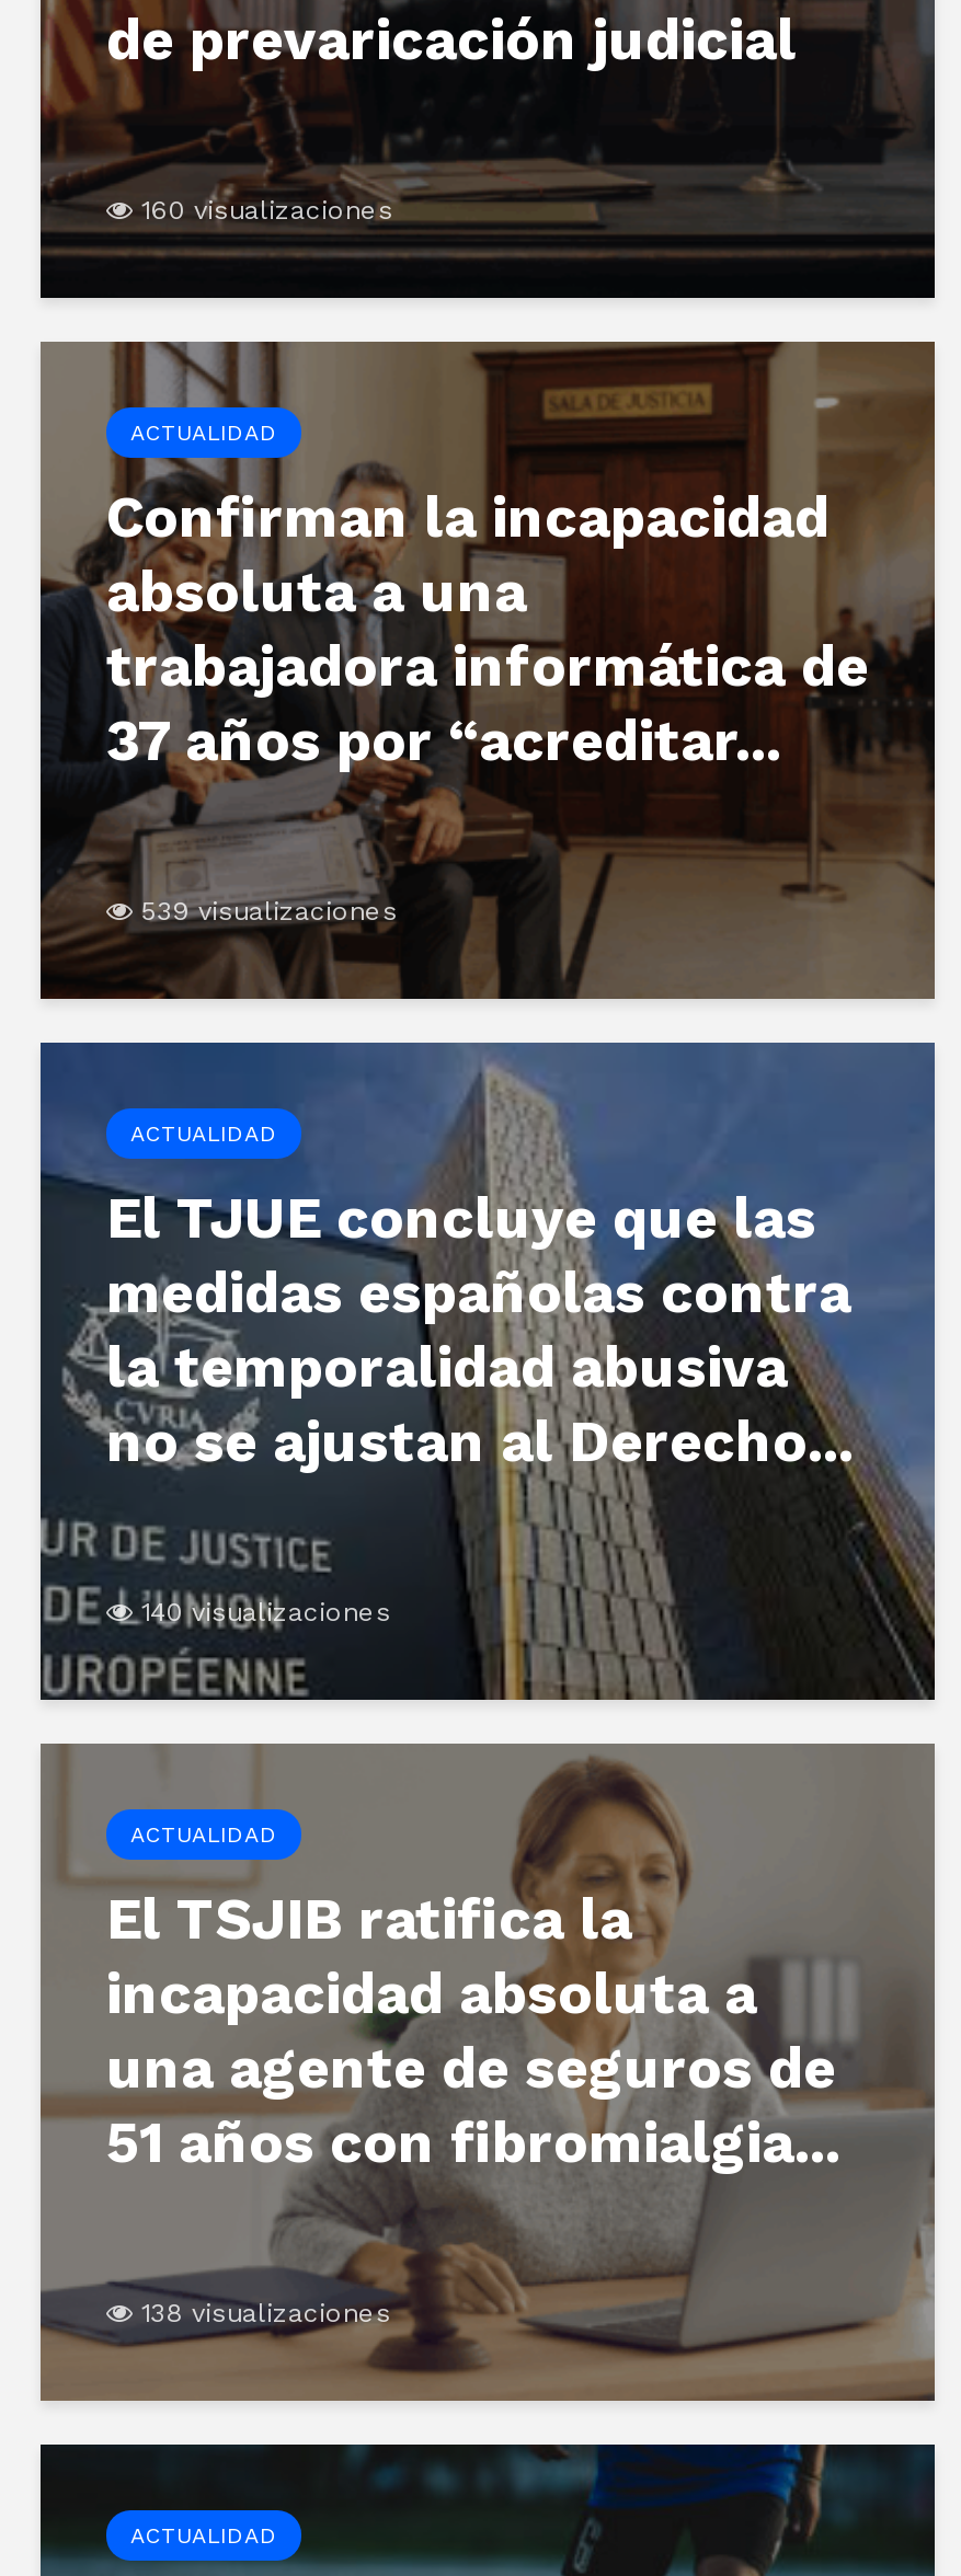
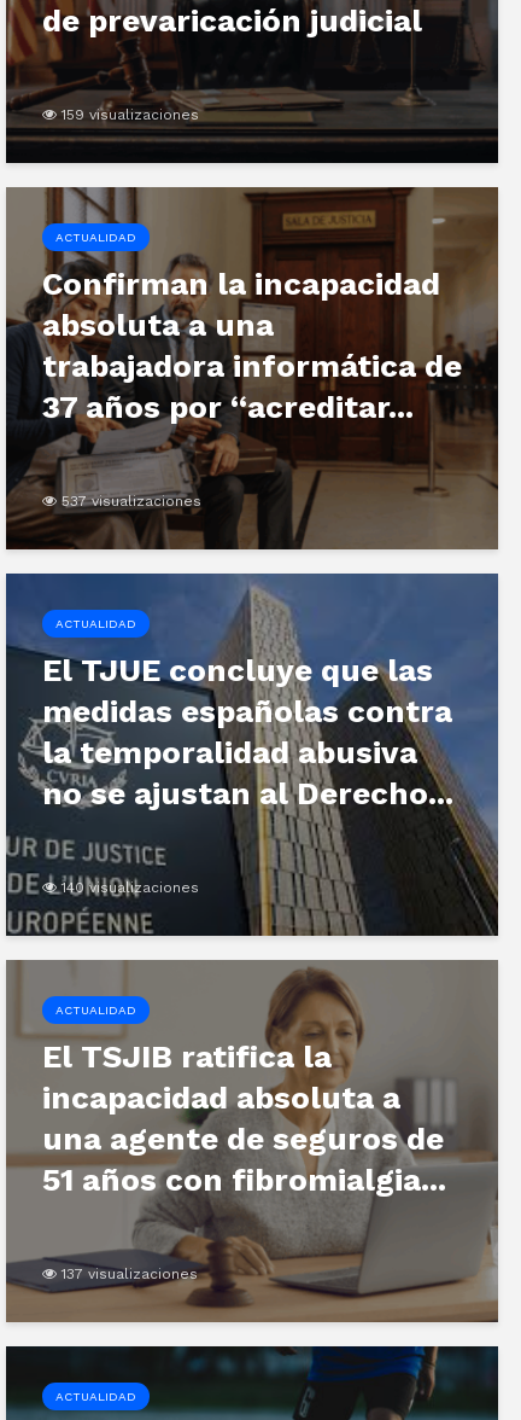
[141,194,393,224] 160 visualizaciones -> [62,107,199,124] 159 visualizaciones
[141,895,398,925] 539 visualizaciones -> [62,493,201,510] 537 visualizaciones
[141,2296,391,2327] 138 visualizaciones -> [62,1266,198,1283] 137 visualizaciones

